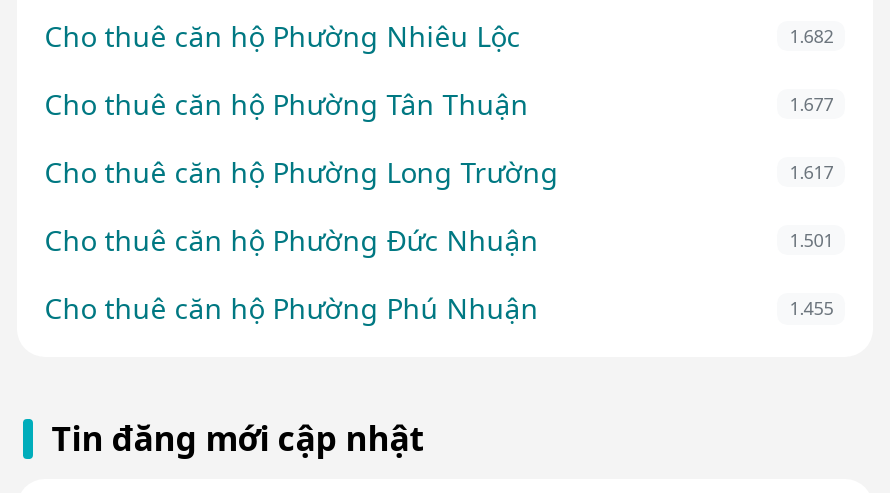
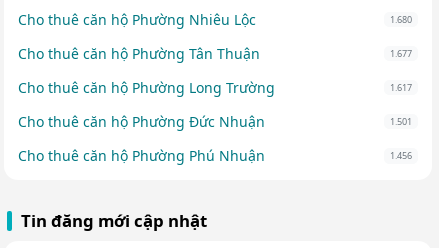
[790,22,834,48] 1.682 -> [390,13,412,26] 1.680
[790,296,834,322] 1.455 -> [390,149,412,162] 1.456

